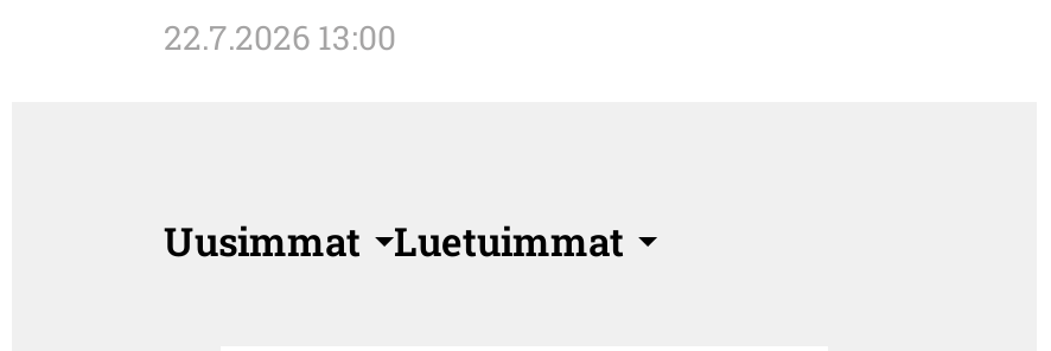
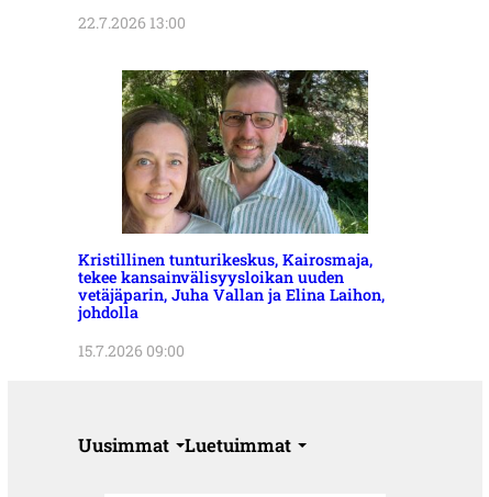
none -> [78,69,385,361] [image] | Kristillinen tunturikeskus, Kairosmaja, | tekee kansainvälisyysloikan uuden | vetäjäparin, Juha Vallan ja Elina Laihon, | johdolla | 15.7.2026 09:00

